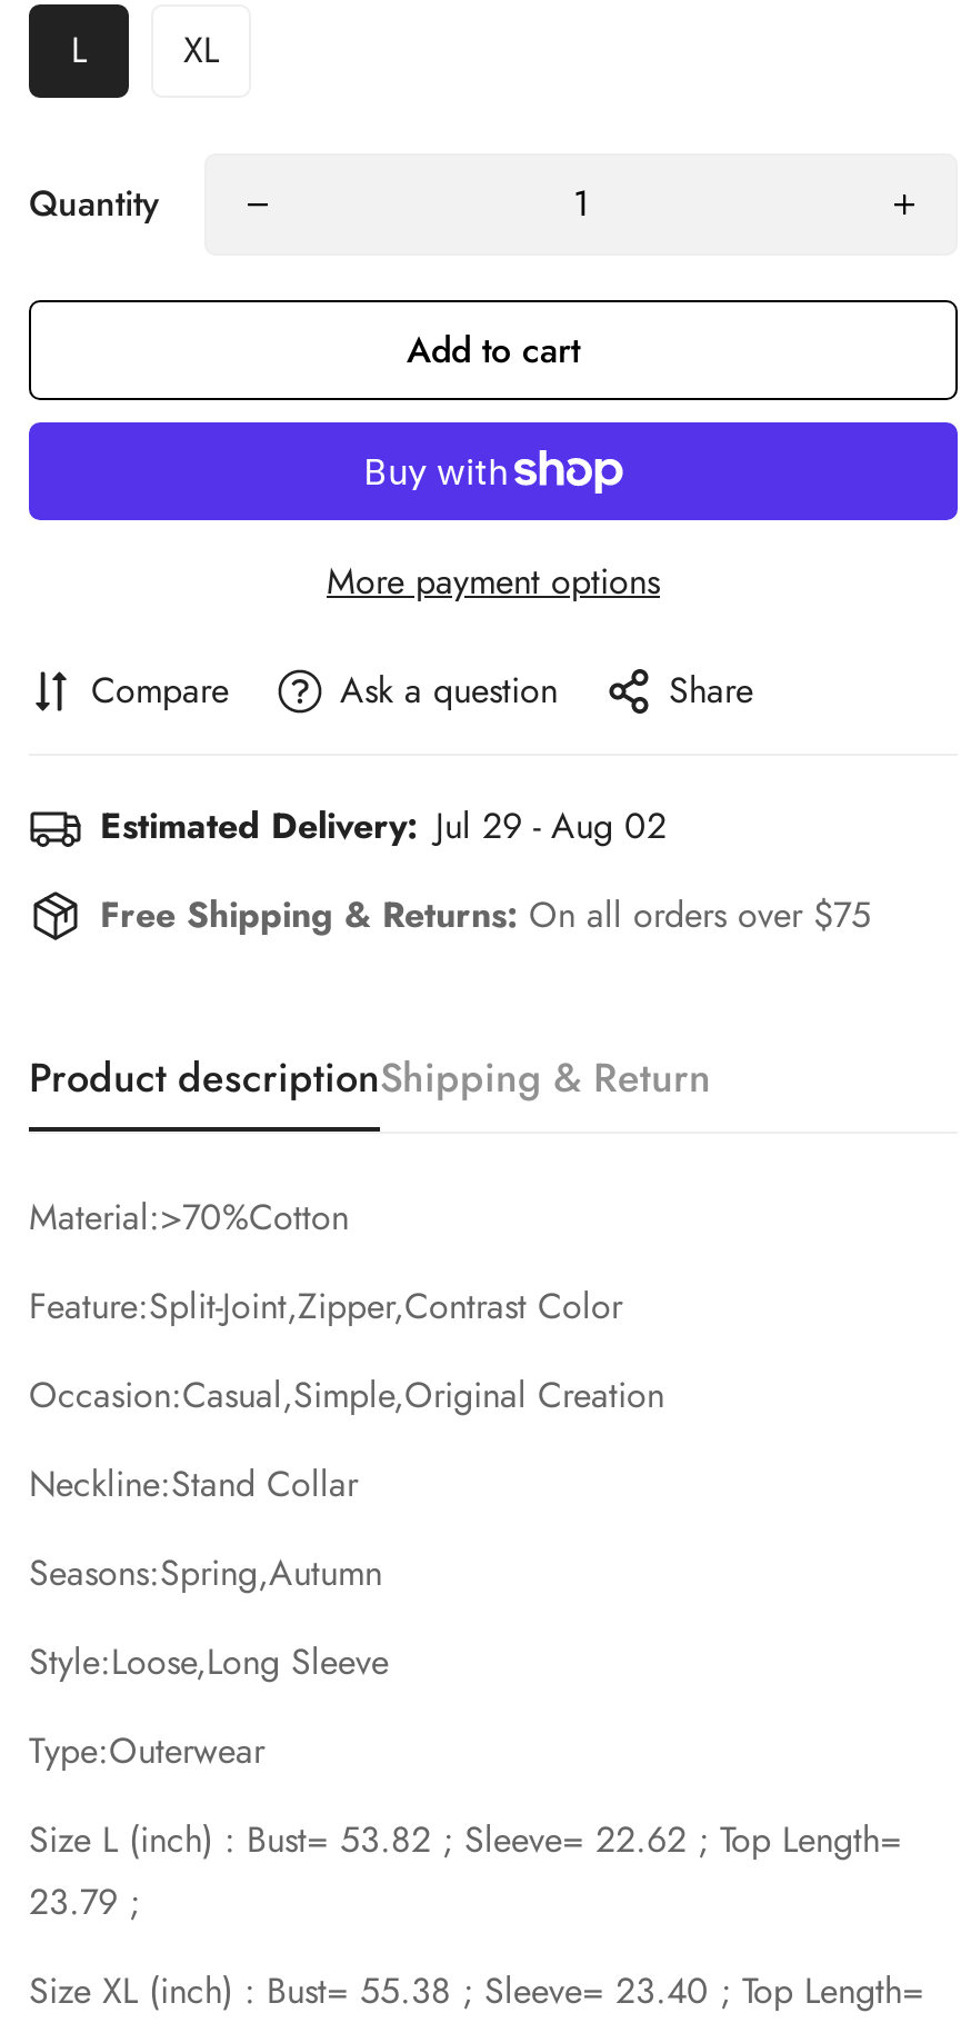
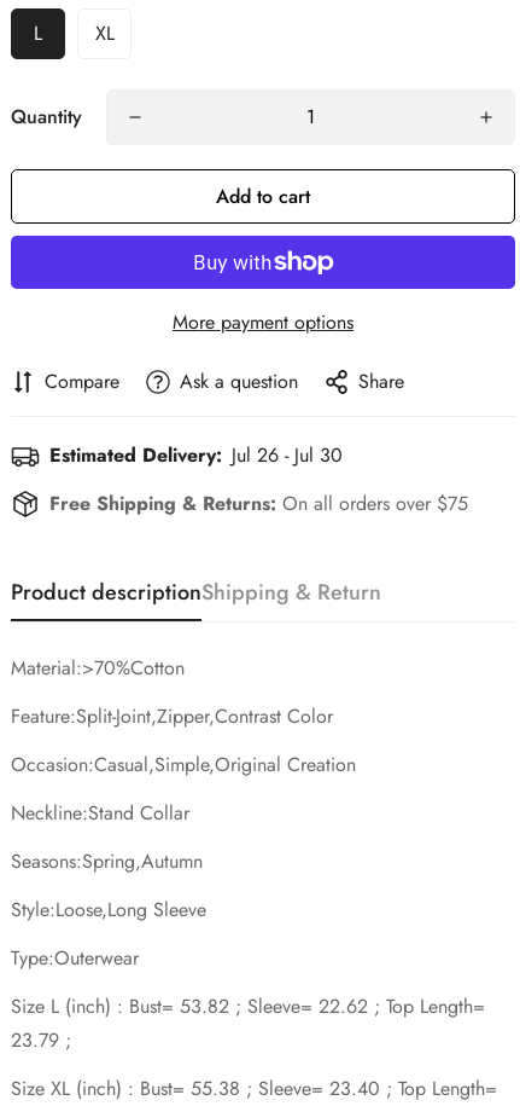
[100,800,667,851] Estimated Delivery: Jul 29 - Aug 02 -> [49,441,343,469] Estimated Delivery: Jul 26 - Jul 30

